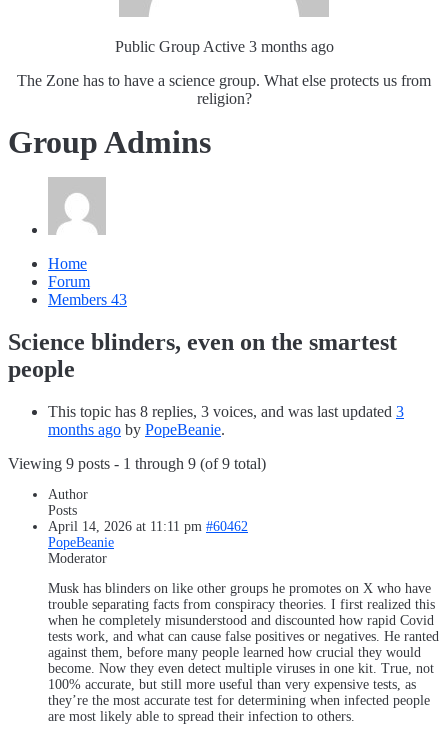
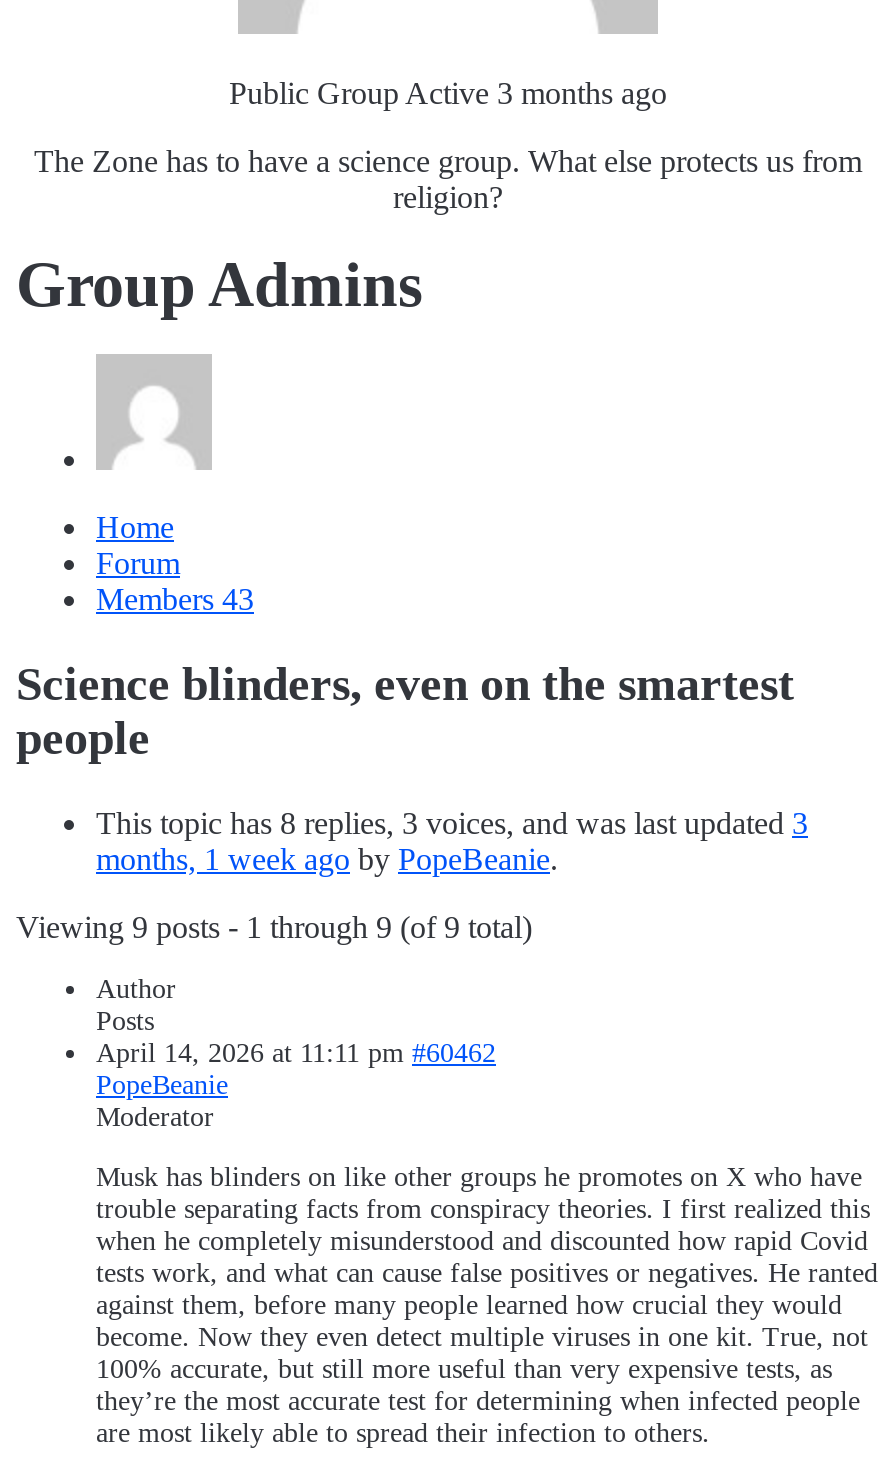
[48,421,225,438] months ago by PopeBeanie. -> [96,841,558,875] months, 1 week ago by PopeBeanie.

